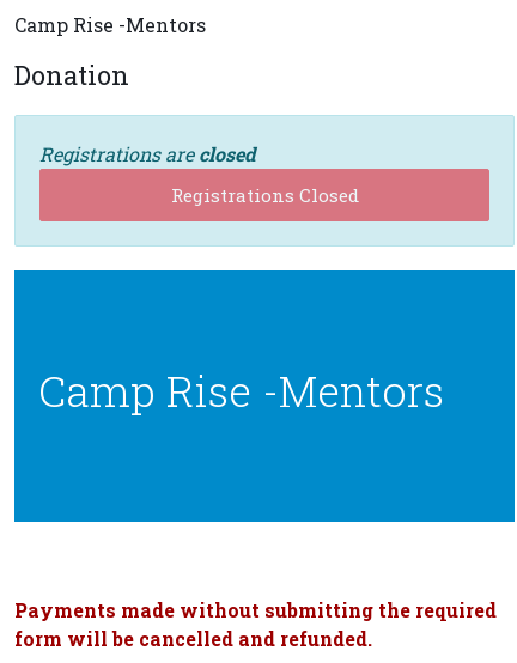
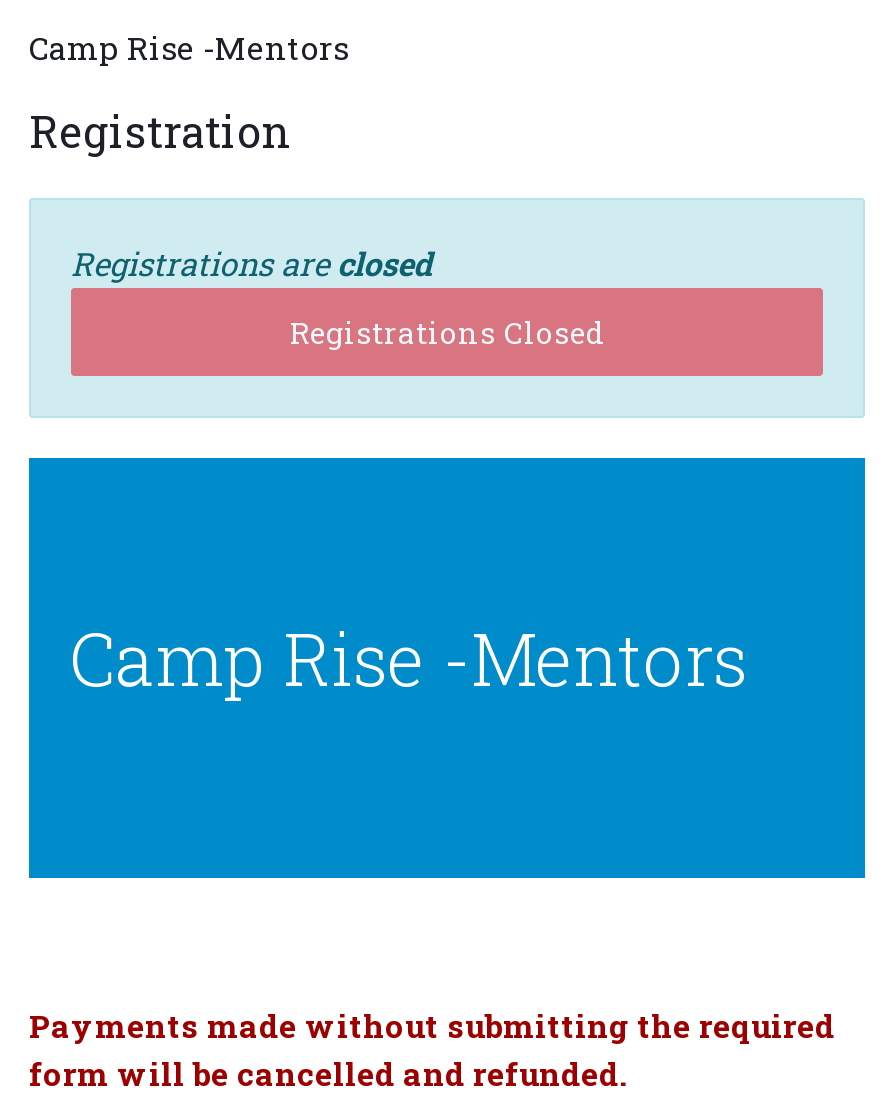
[14,57,129,92] Donation -> [29,102,291,160] Registration

